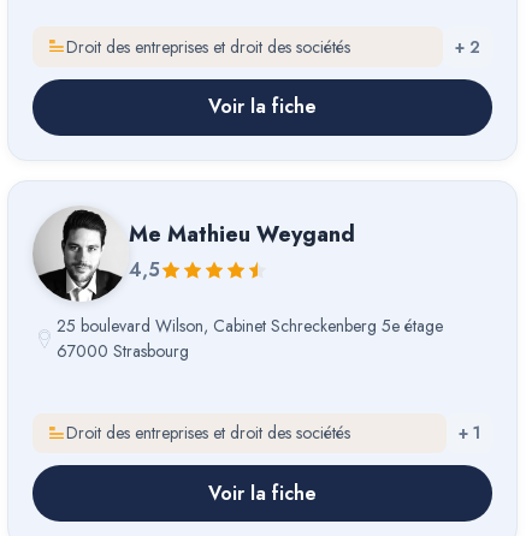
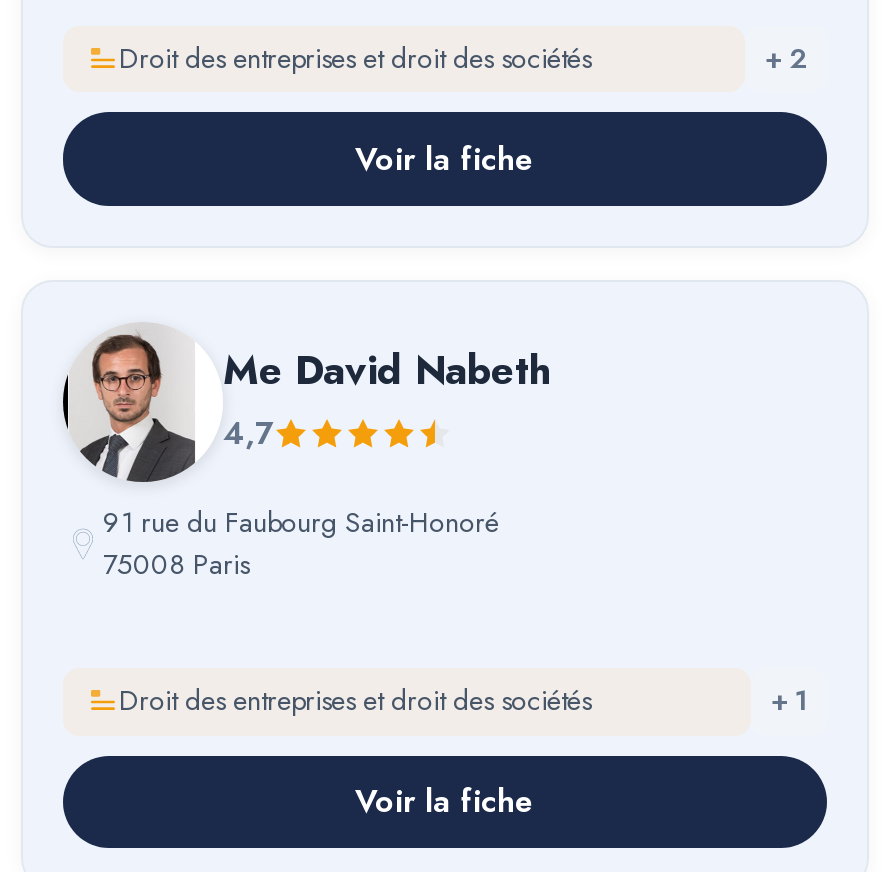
[32,209,443,362] [image] | 25 boulevard Wilson, Cabinet Schreckenberg 5e étage | 67000 Strasbourg -> [61,330,499,583] [image] | 91 rue du Faubourg Saint-Honoré | 75008 Paris
[129,219,355,284] Me Mathieu Weygand | 4,5 -> [223,341,551,455] Me David Nabeth | 4,7

